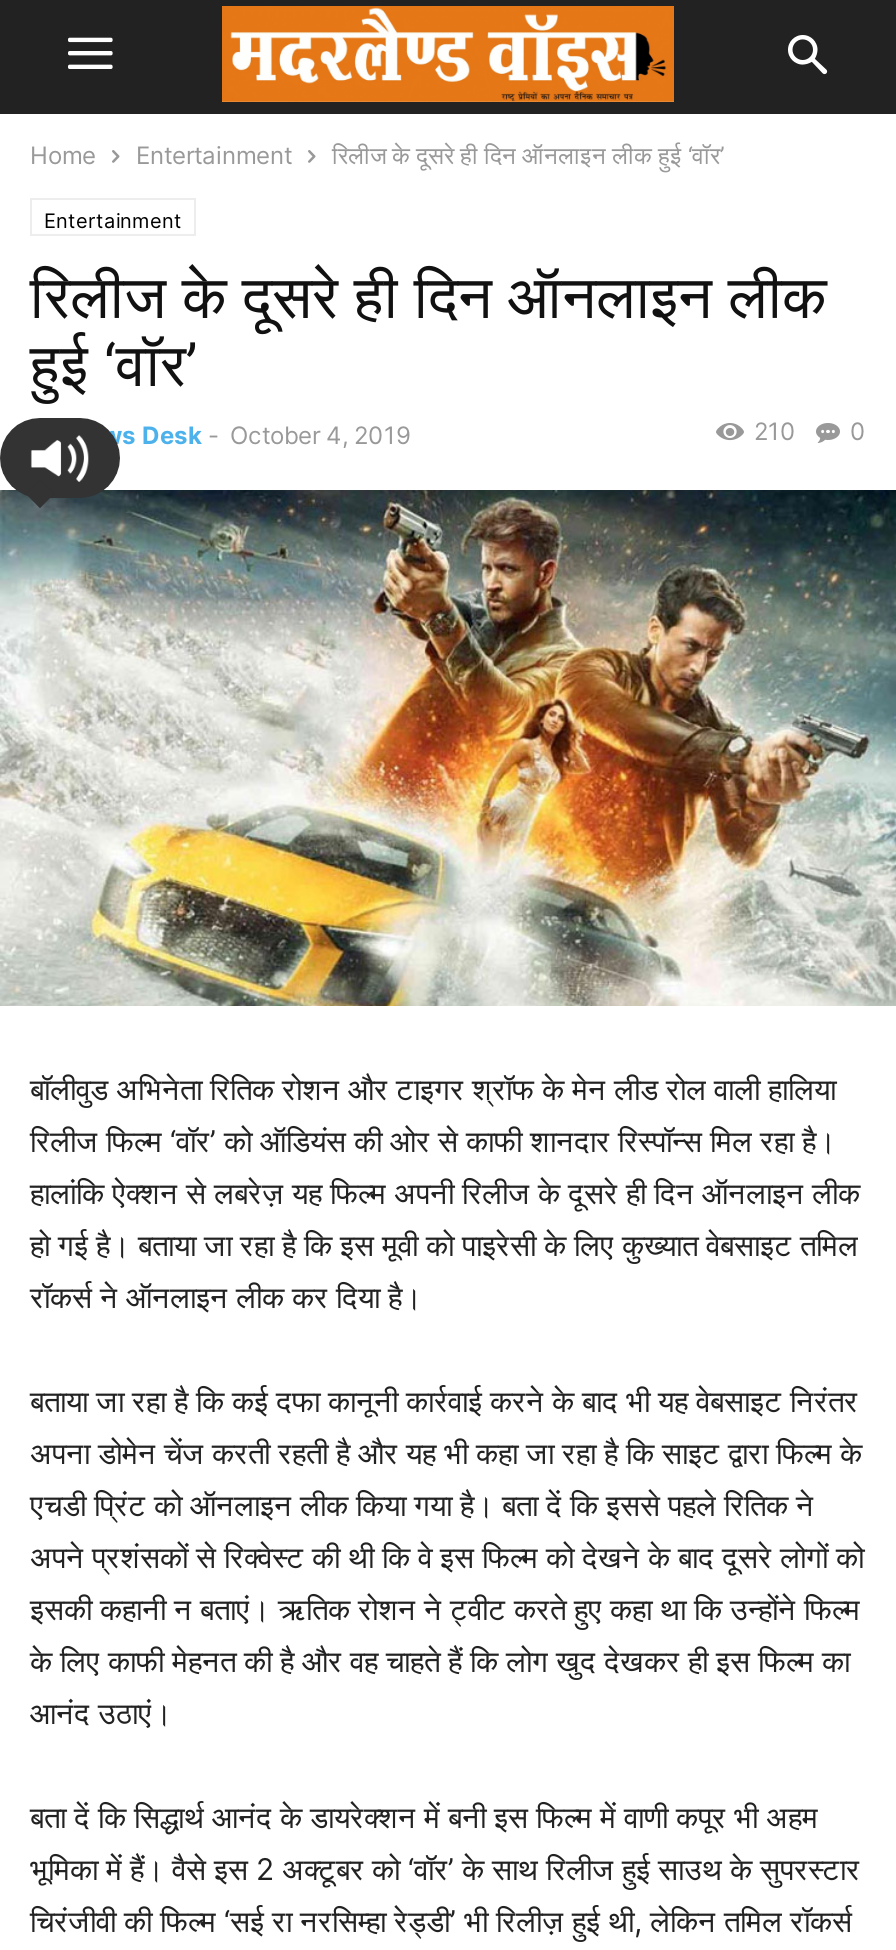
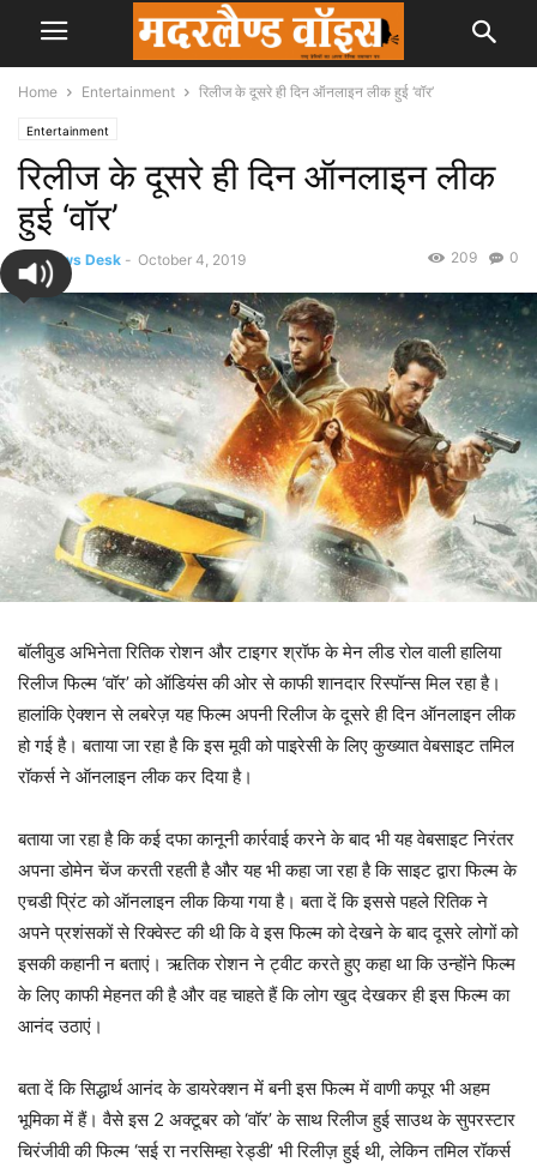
[754,416,866,446] 210 0 -> [451,248,519,266] 209 0

